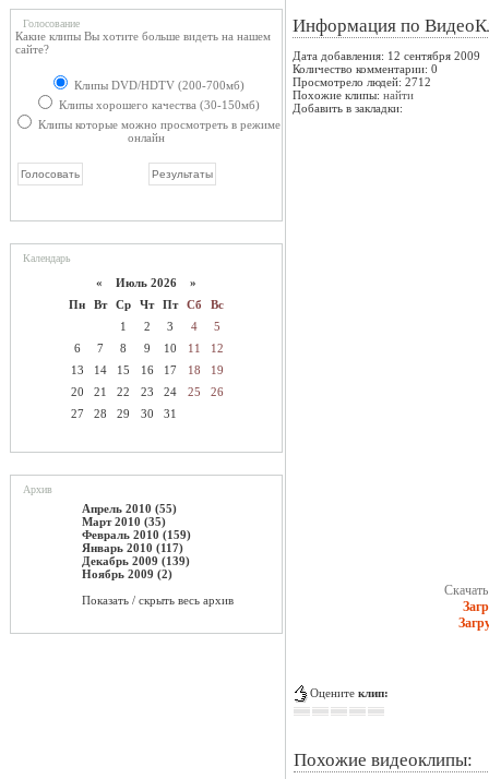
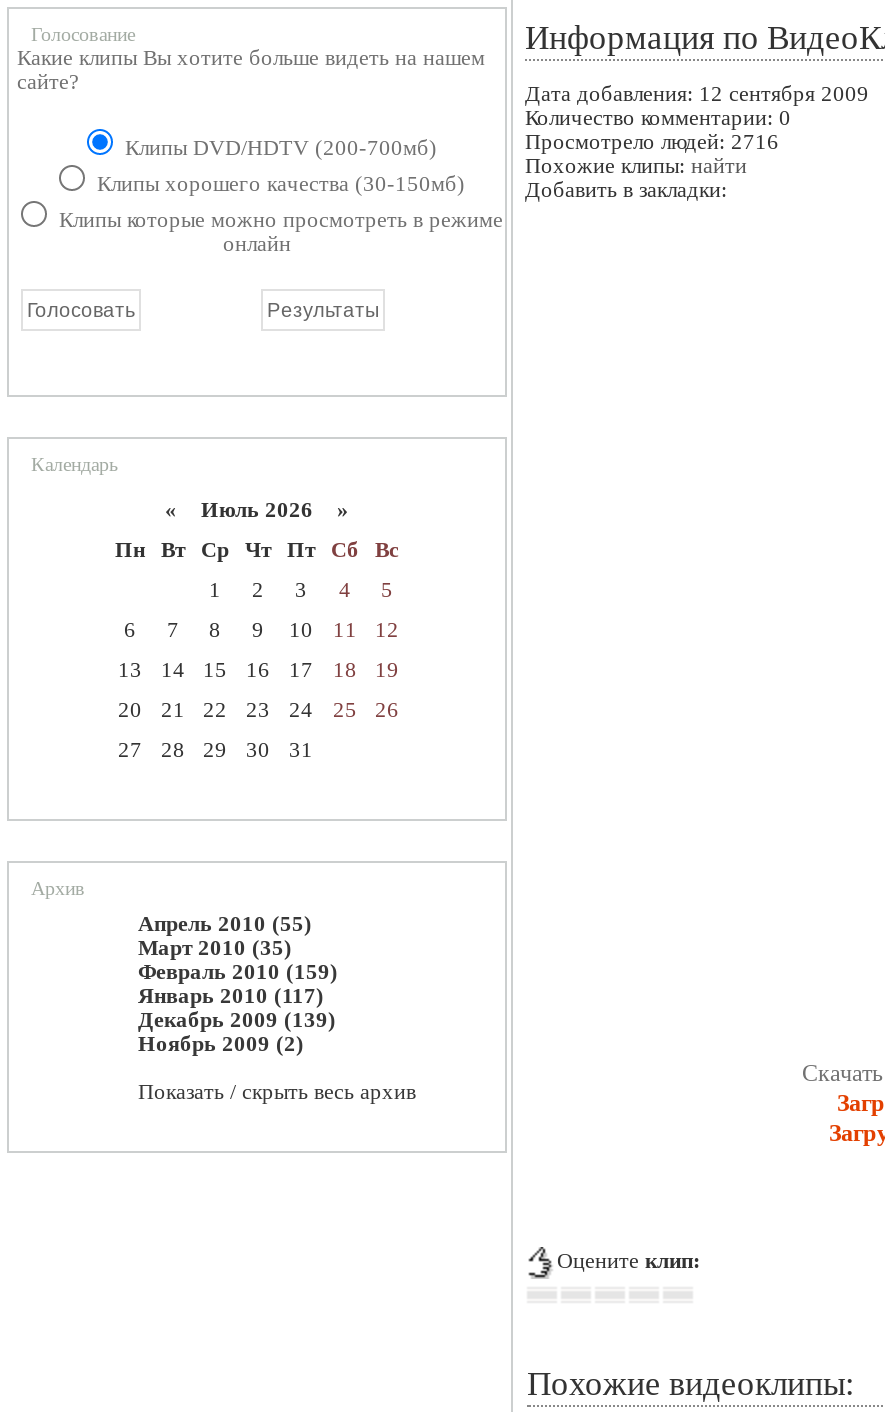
[293,75,431,88] Просмотрело людей: 2712 -> [525,129,779,153] Просмотрело людей: 2716

